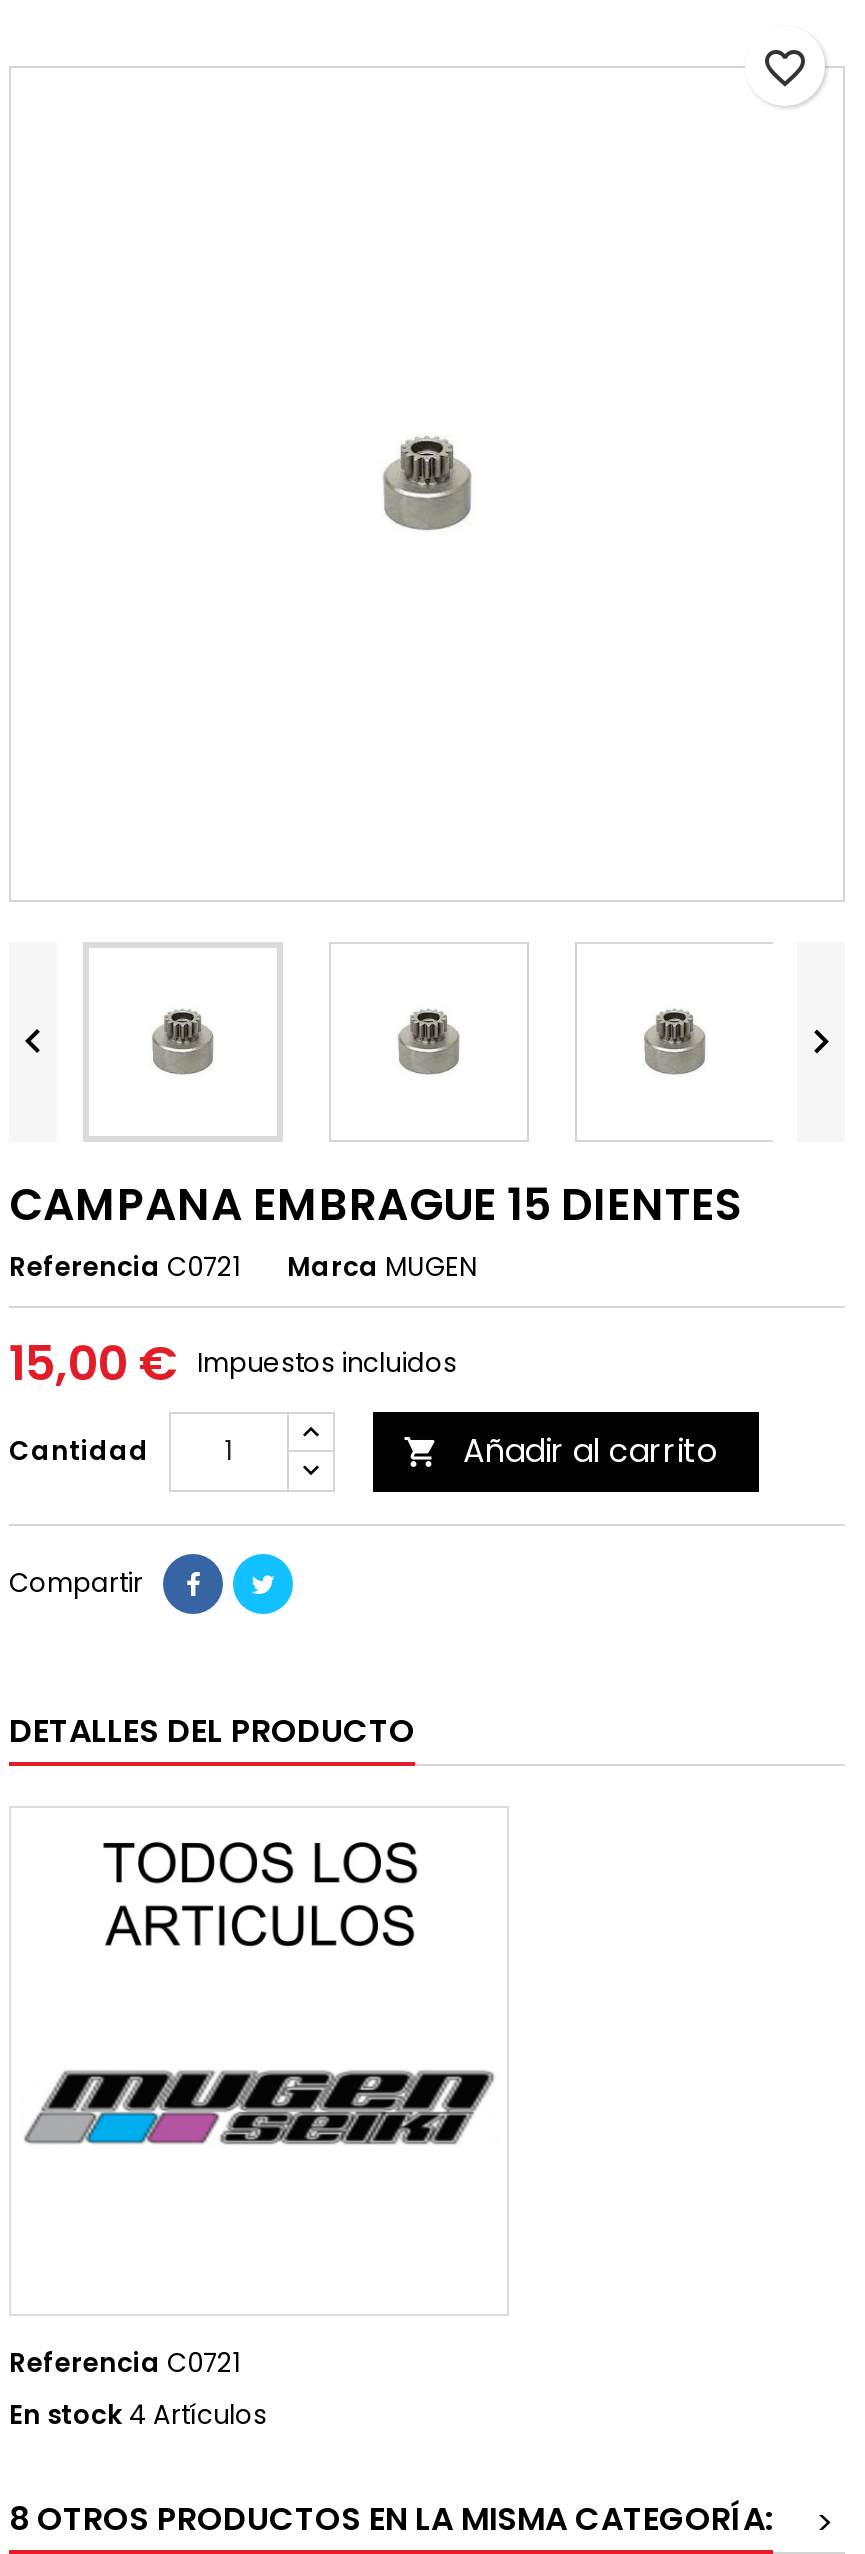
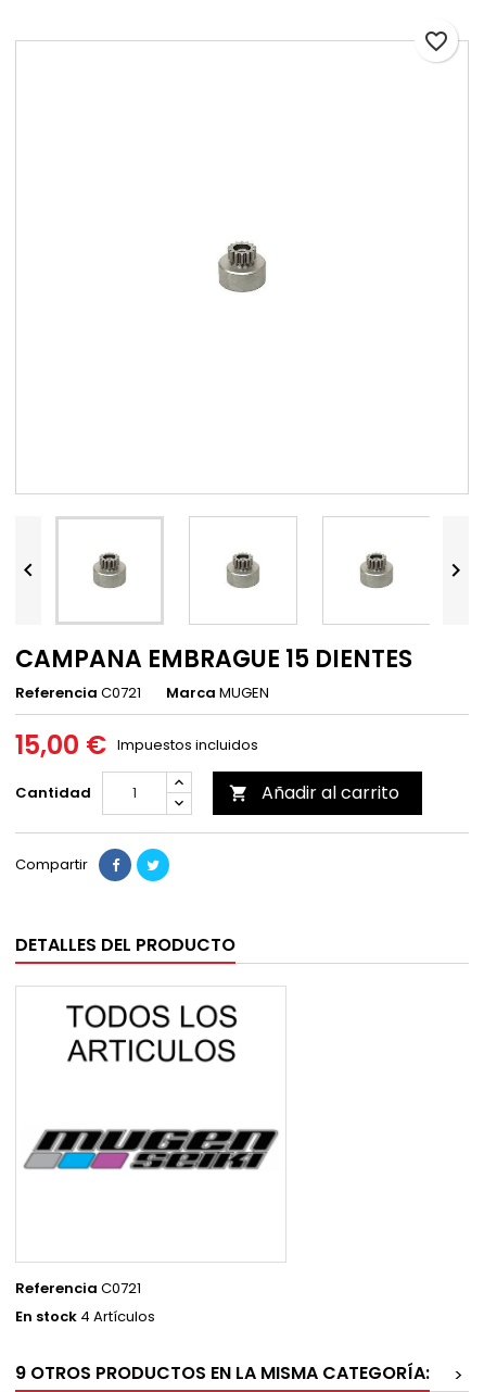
[9,2496,773,2542] 8 OTROS PRODUCTOS EN LA MISMA CATEGORÍA: -> [15,1361,430,1386] 9 OTROS PRODUCTOS EN LA MISMA CATEGORÍA:

